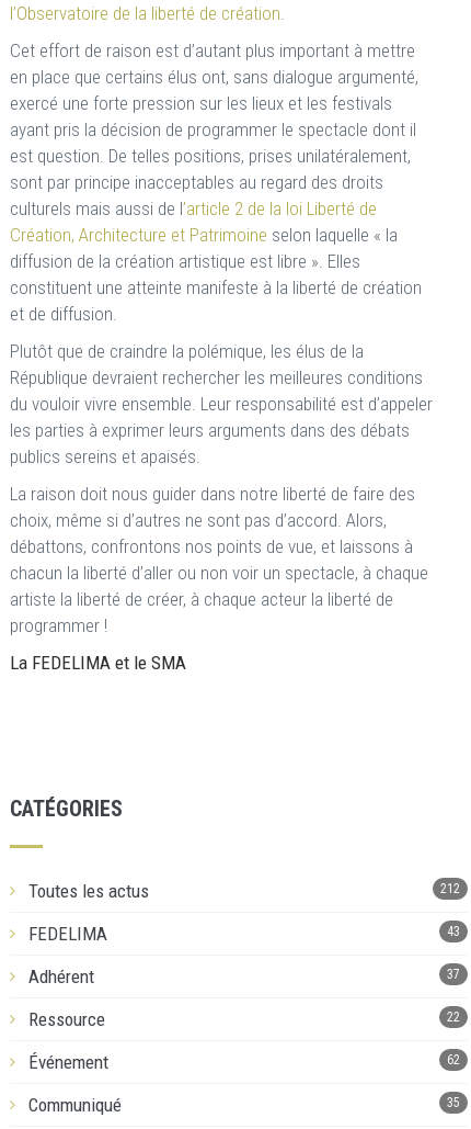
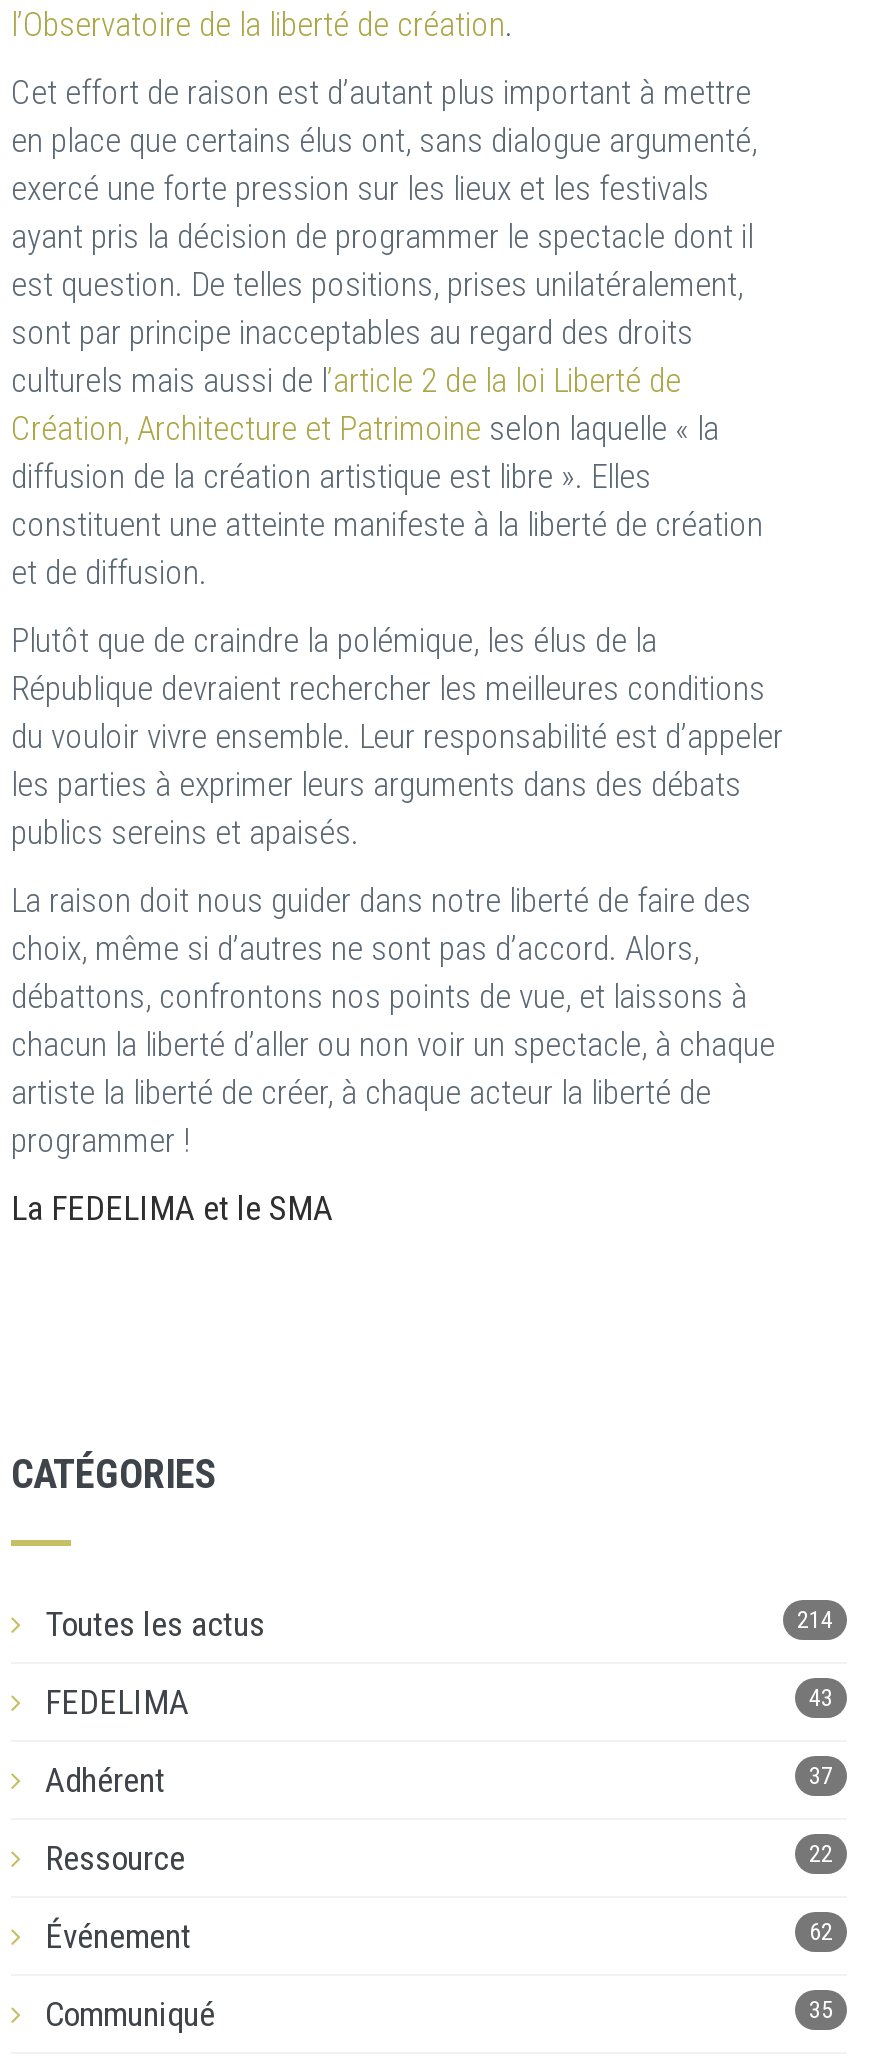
[440,881,460,896] 212 -> [797,1606,833,1634] 214

